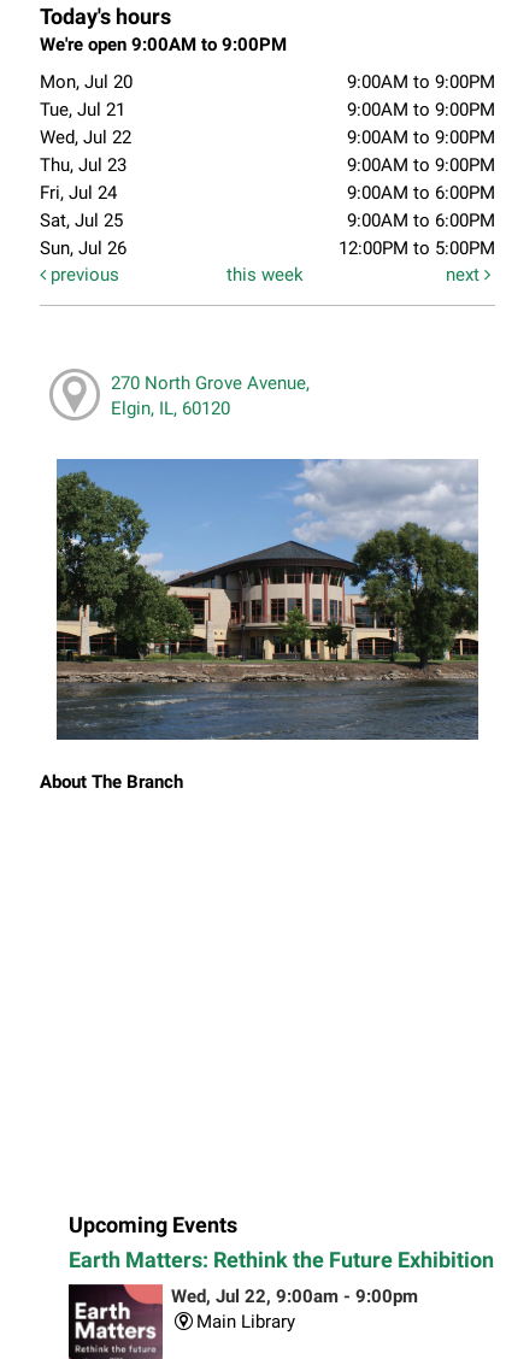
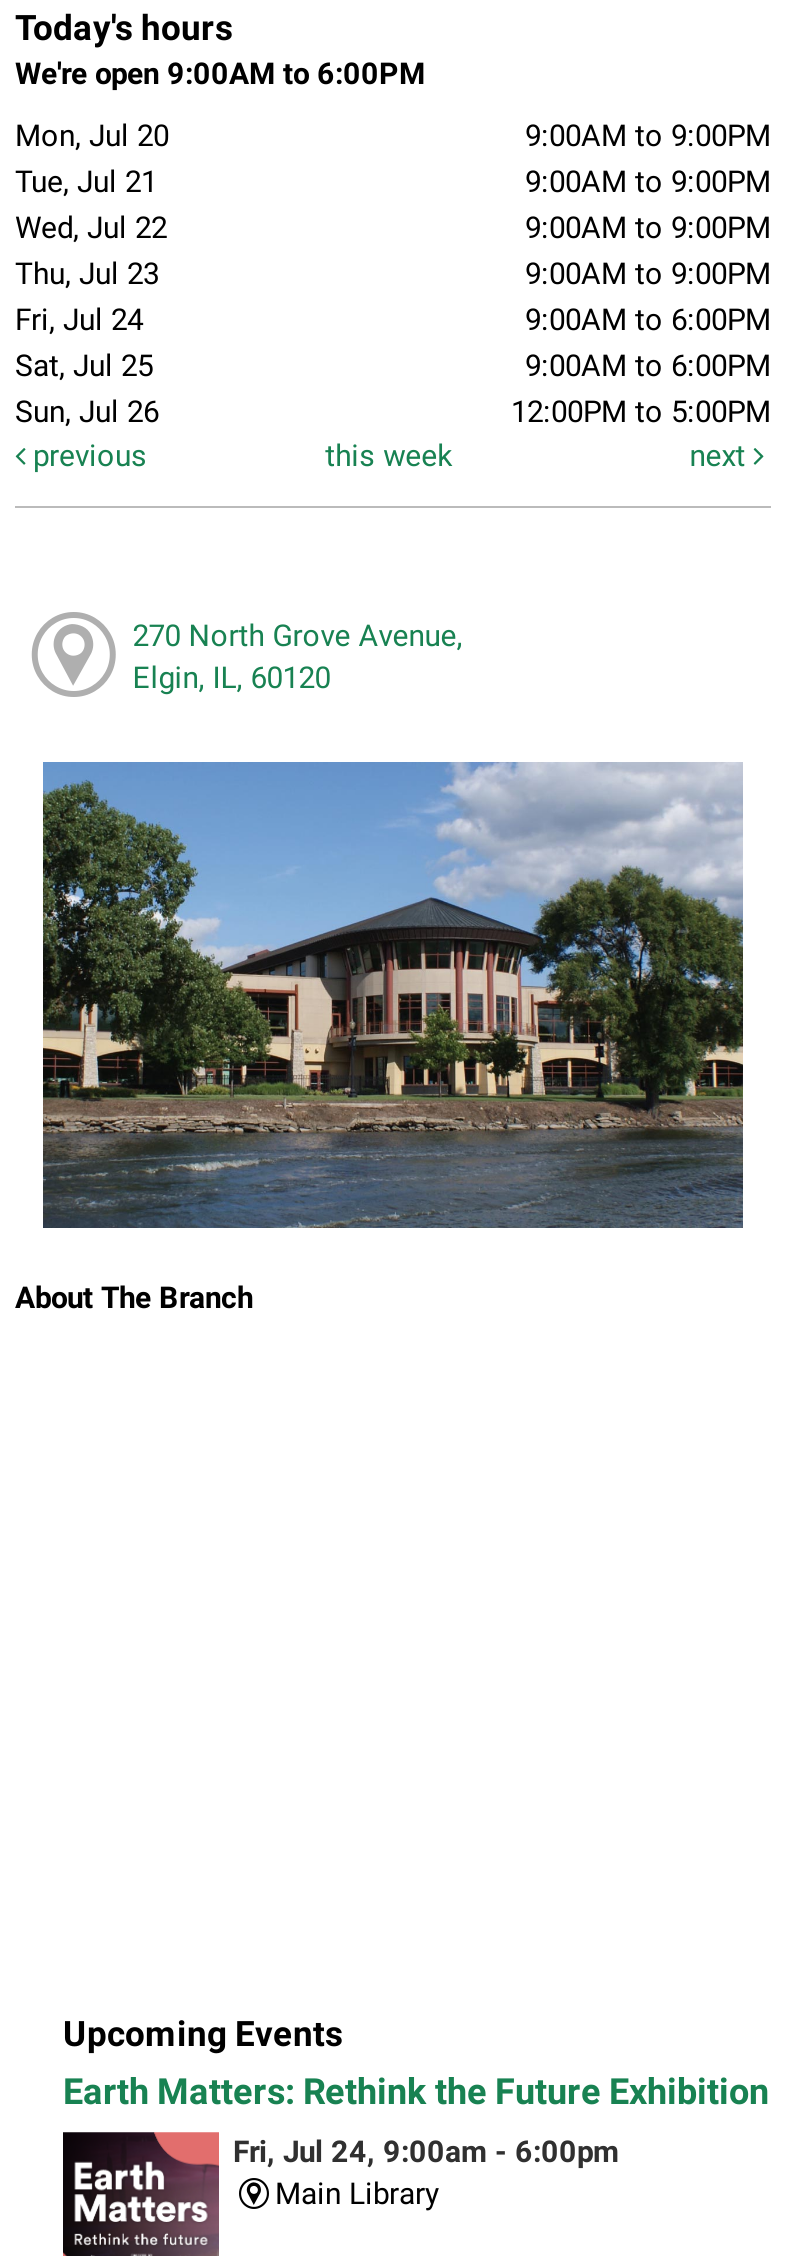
[40,33,287,55] We're open 9:00AM to 9:00PM -> [15,55,425,91] We're open 9:00AM to 6:00PM
[171,1286,418,1307] Wed, Jul 22, 9:00am - 9:00pm -> [233,2134,619,2170] Fri, Jul 24, 9:00am - 6:00pm

